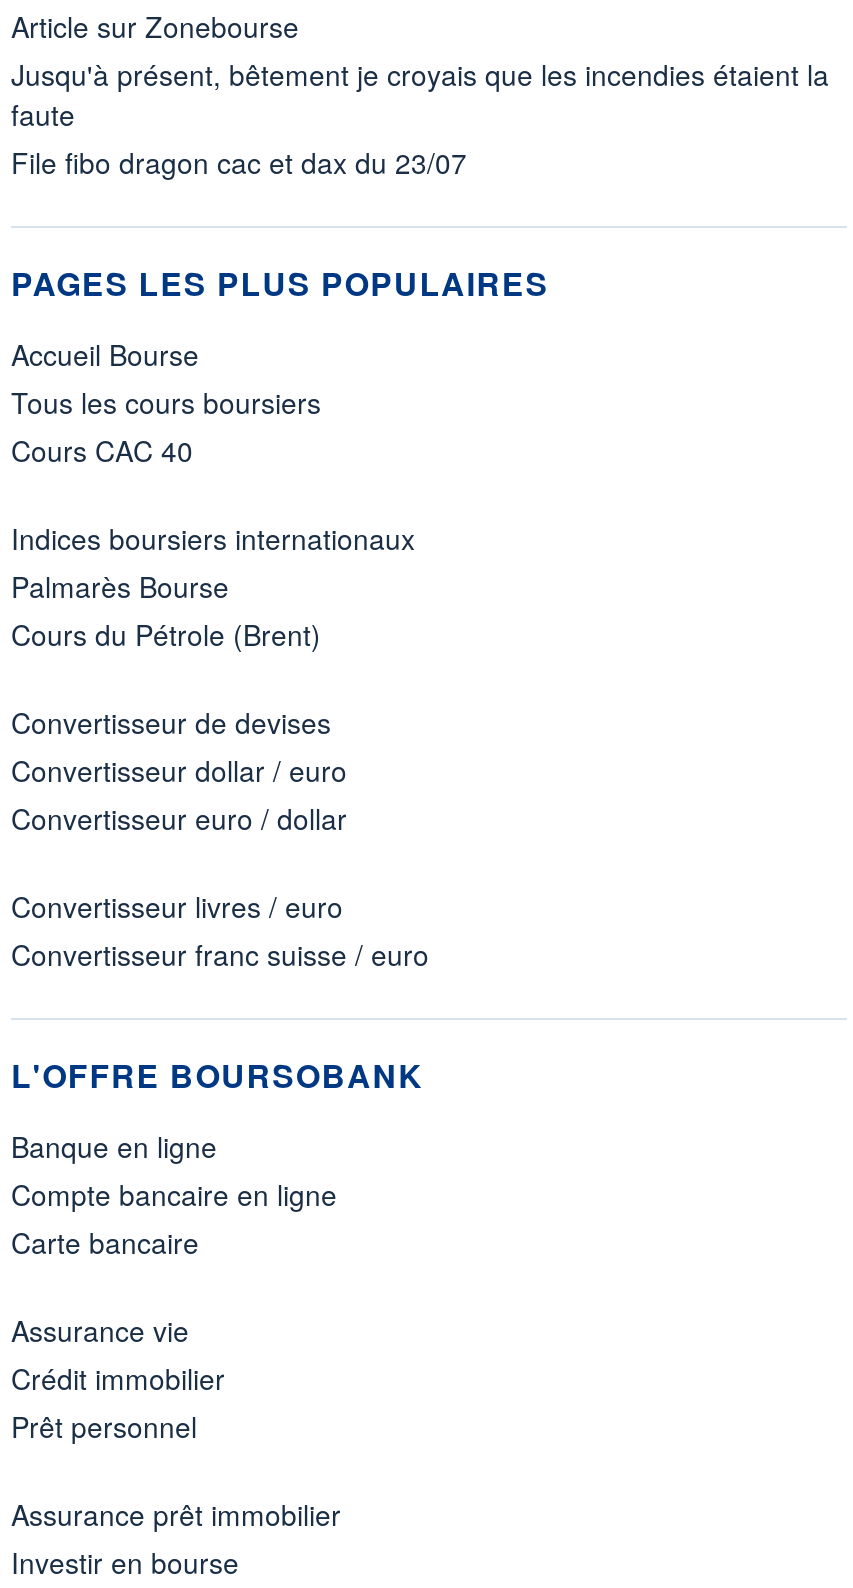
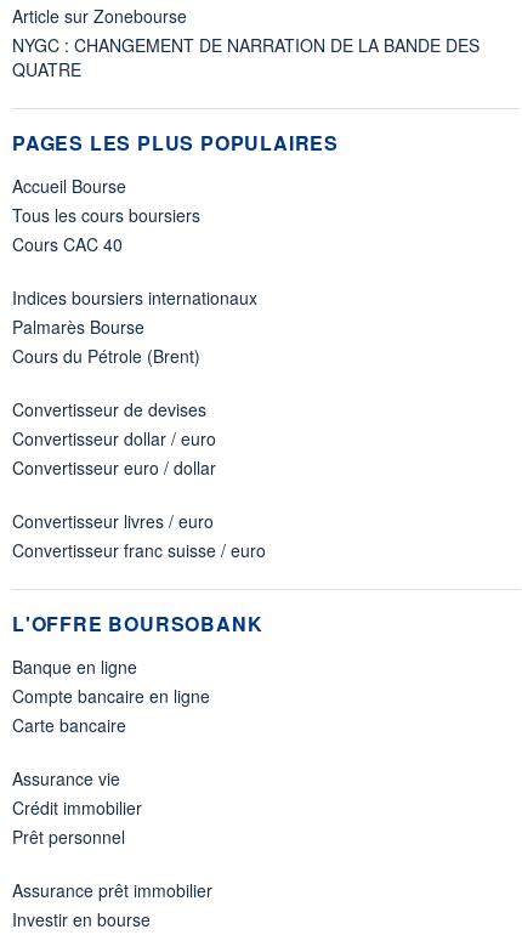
[11,54,829,182] Jusqu'à présent, bêtement je croyais que les incendies étaient la | faute | File fibo dragon cac et dax du 23/07 -> [12,33,480,81] NYGC : CHANGEMENT DE NARRATION DE LA BANDE DES | QUATRE

